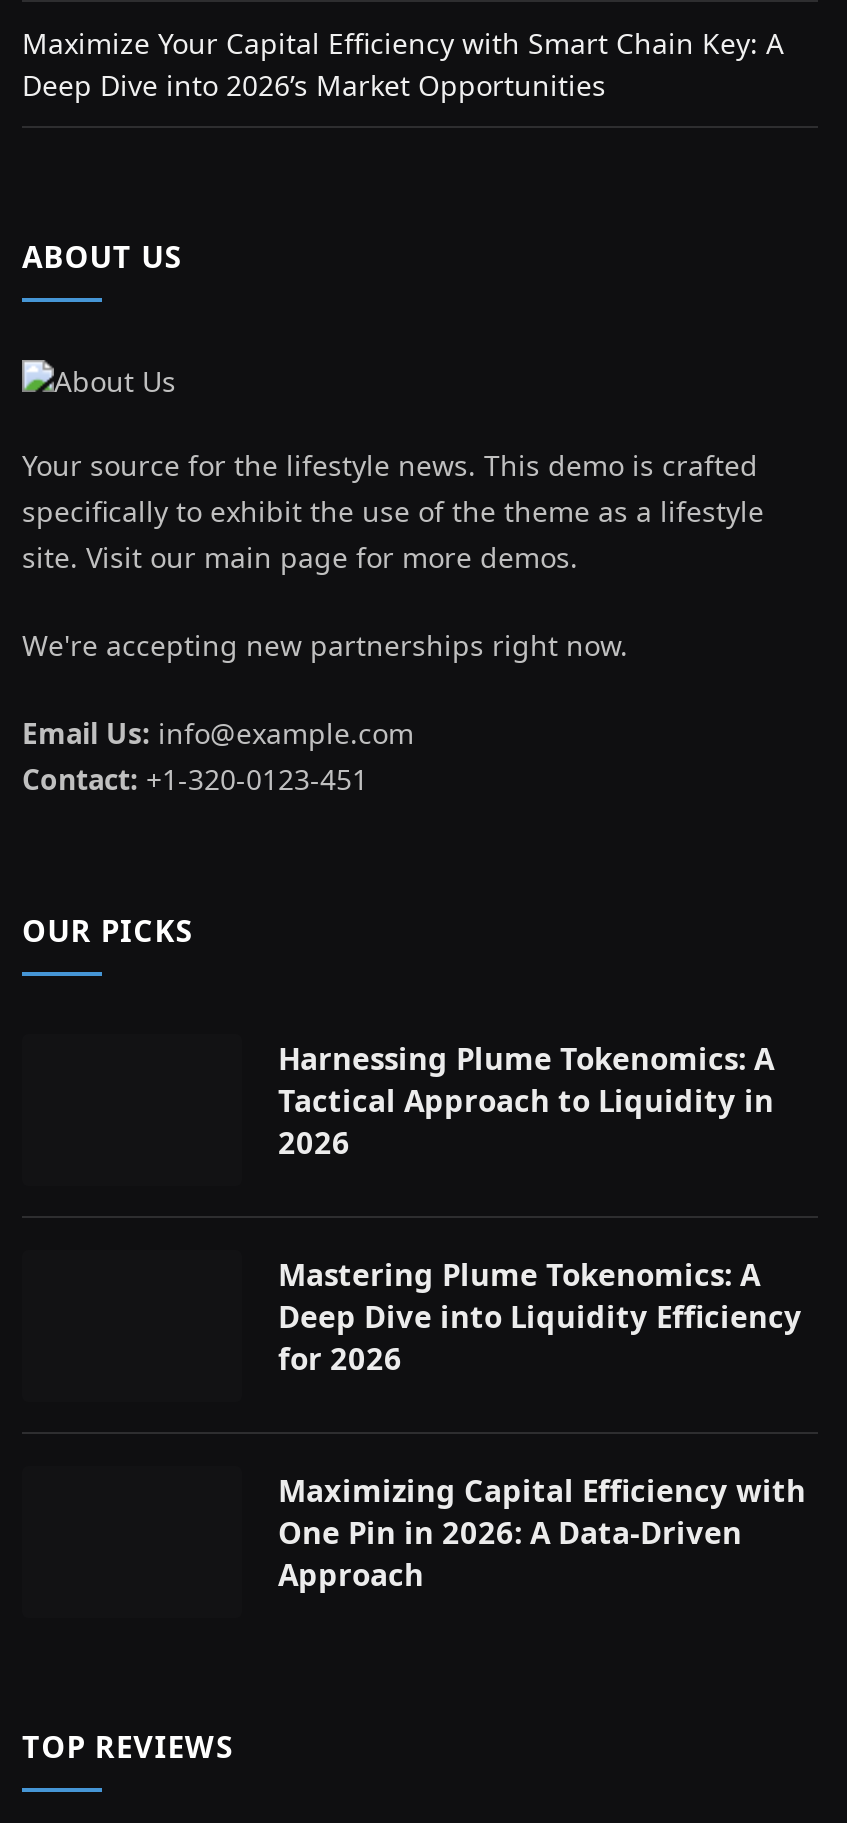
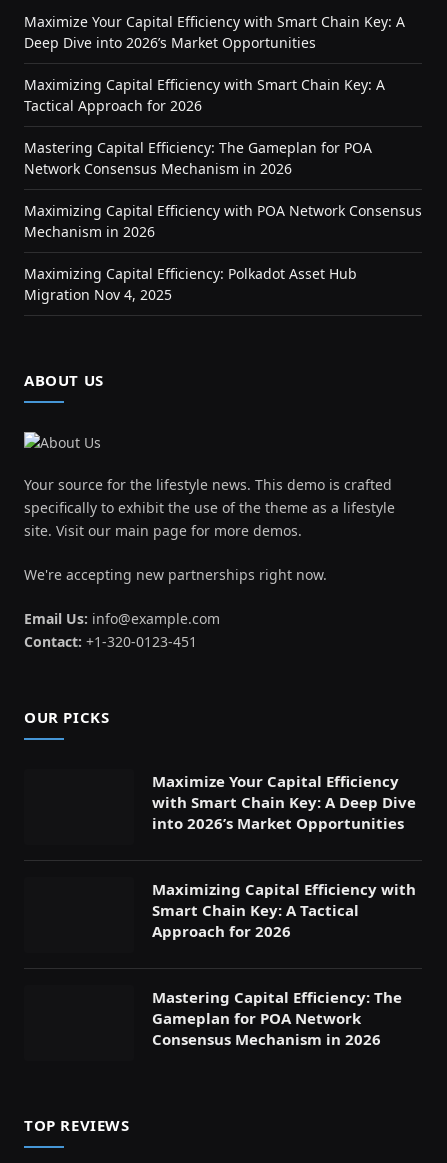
none -> [24,75,422,304] Maximizing Capital Efficiency with Smart Chain Key: A | Tactical Approach for 2026 | Mastering Capital Efficiency: The Gameplan for POA | Network Consensus Mechanism in 2026 | Maximizing Capital Efficiency with POA Network Consensus | Mechanism in 2026 | Maximizing Capital Efficiency: Polkadot Asset Hub | Migration Nov 4, 2025
[278,1038,802,1378] Harnessing Plume Tokenomics: A | Tactical Approach to Liquidity in | 2026 | Mastering Plume Tokenomics: A | Deep Dive into Liquidity Efficiency | for 2026 -> [152,771,416,833] Maximize Your Capital Efficiency | with Smart Chain Key: A Deep Dive | into 2026’s Market Opportunities
[278,1512,742,1594] One Pin in 2026: A Data-Driven | Approach -> [152,900,402,1049] Smart Chain Key: A Tactical | Approach for 2026 | Mastering Capital Efficiency: The | Gameplan for POA Network | Consensus Mechanism in 2026

